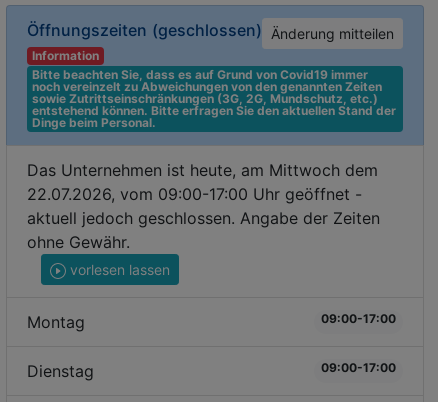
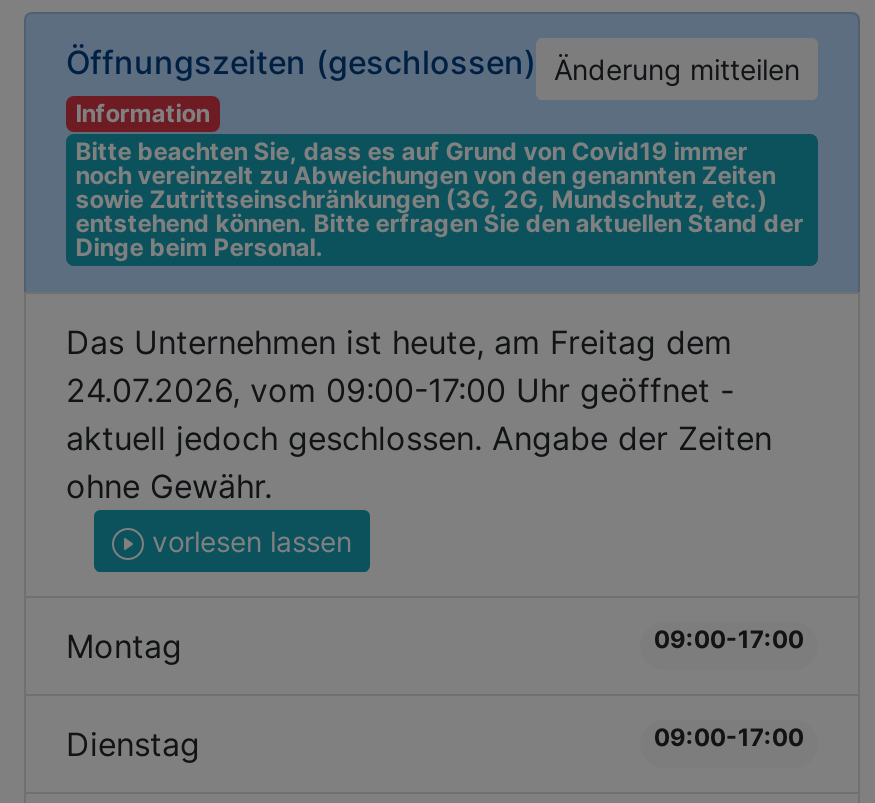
[27,160,378,180] Das Unternehmen ist heute, am Mittwoch dem -> [66,322,732,362] Das Unternehmen ist heute, am Freitag dem
[27,184,362,204] 22.07.2026, vom 09:00-17:00 Uhr geöffnet - -> [66,370,734,410] 24.07.2026, vom 09:00-17:00 Uhr geöffnet -

